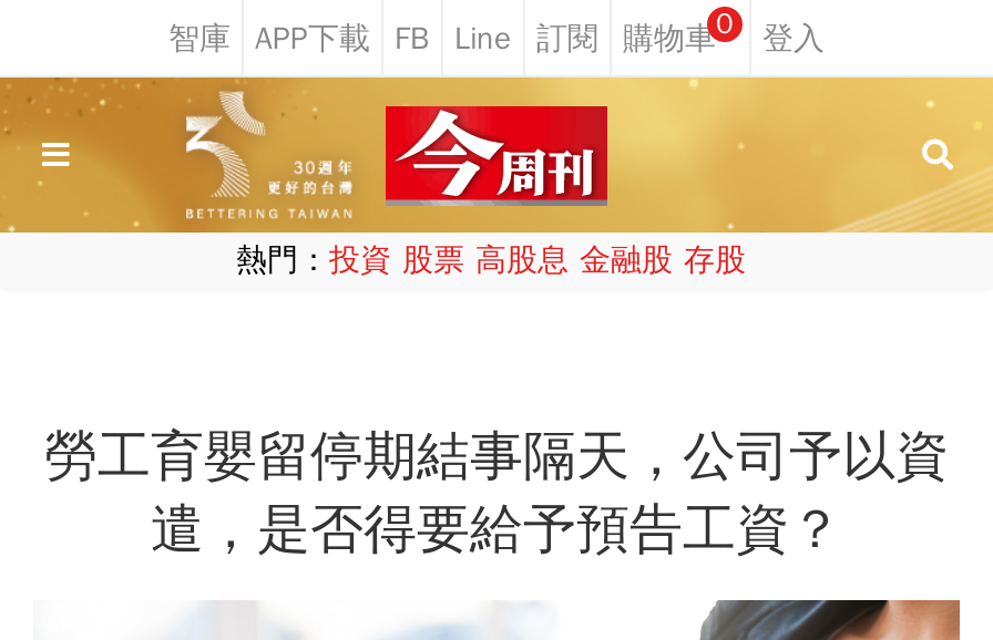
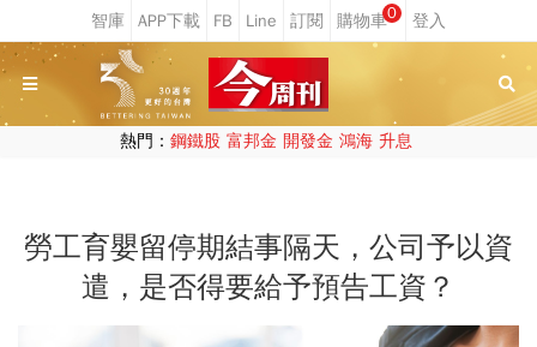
[236,241,746,279] 熱門：投資 股票 高股息 金融股 存股 -> [119,131,412,151] 熱門：鋼鐵股 富邦金 開發金 鴻海 升息

